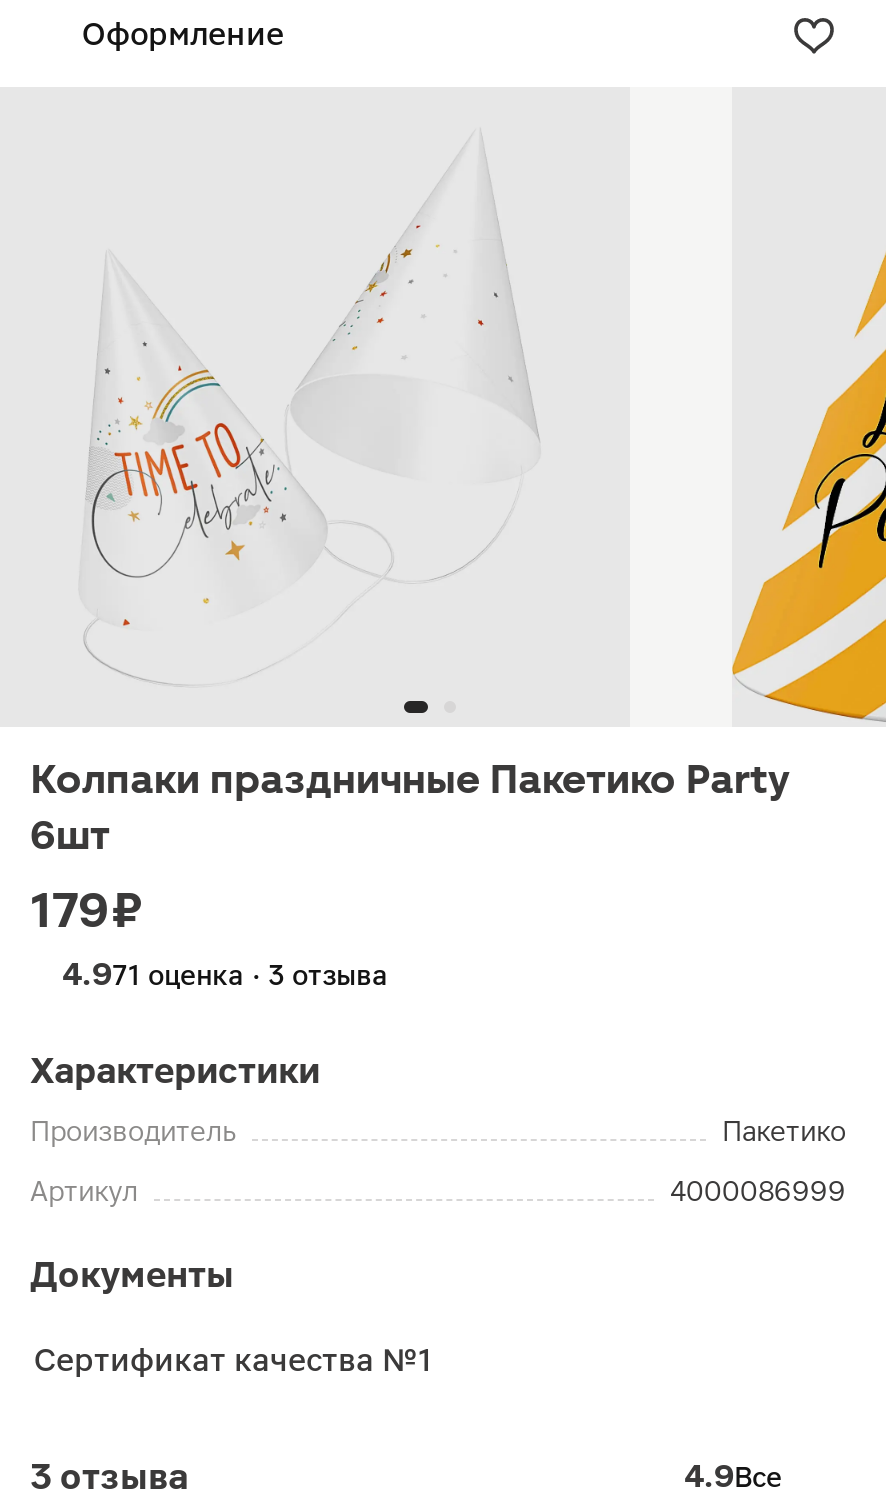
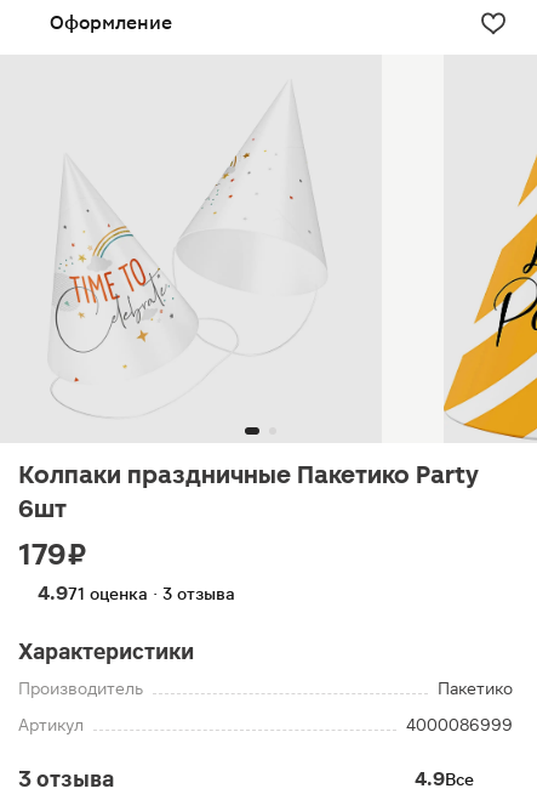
[30,1253,432,1379] Документы | Сертификат качества №1 -> none

